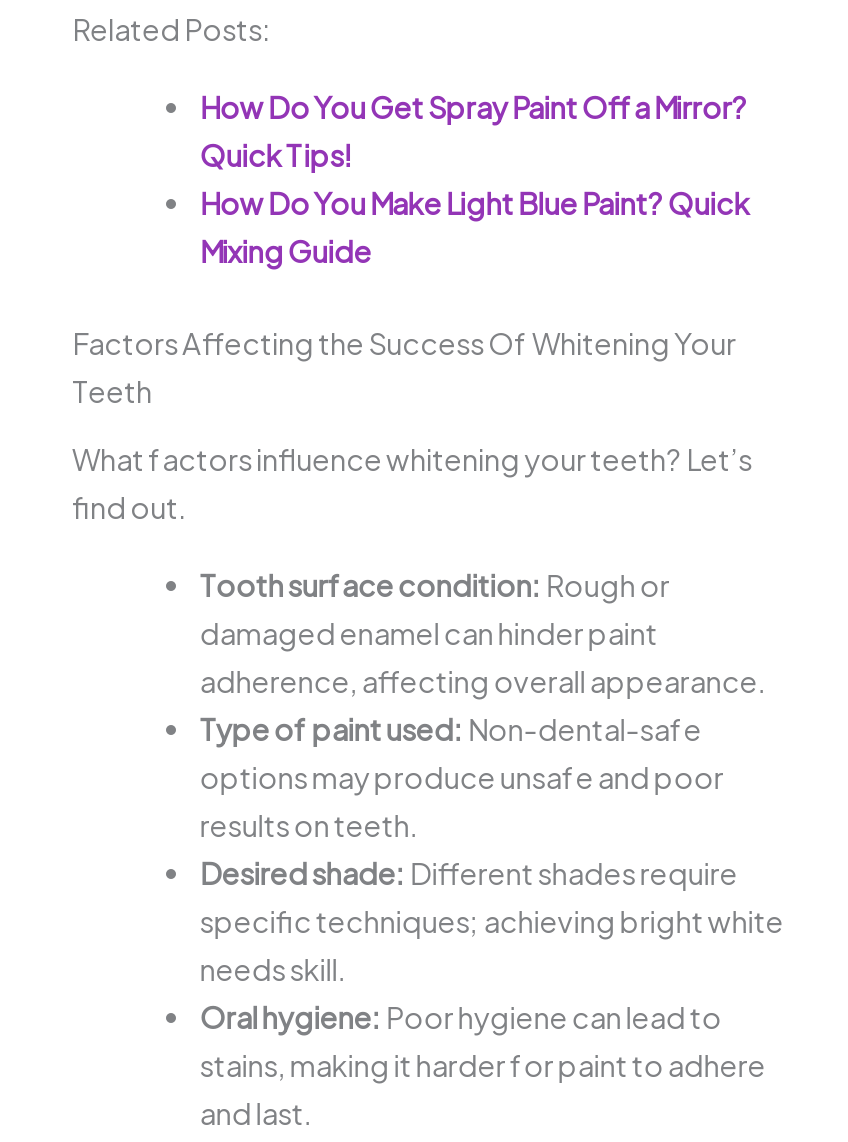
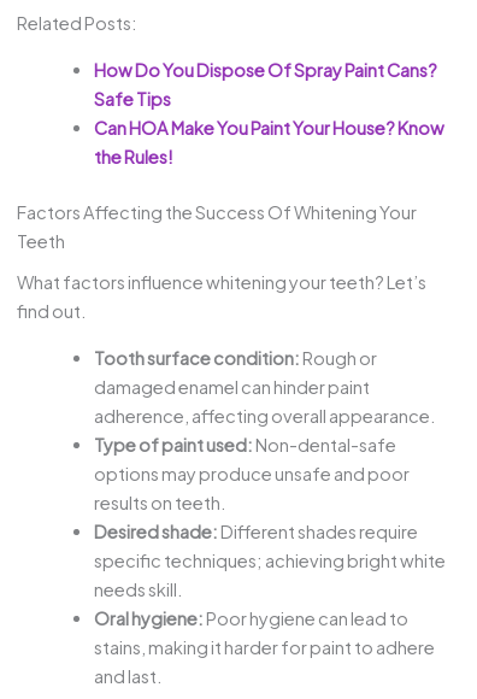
[200,89,750,269] How Do You Get Spray Paint Off a Mirror? | Quick Tips! | How Do You Make Light Blue Paint? Quick | Mixing Guide -> [94,59,444,168] How Do You Dispose Of Spray Paint Cans? | Safe Tips | Can HOA Make You Paint Your House? Know | the Rules!

